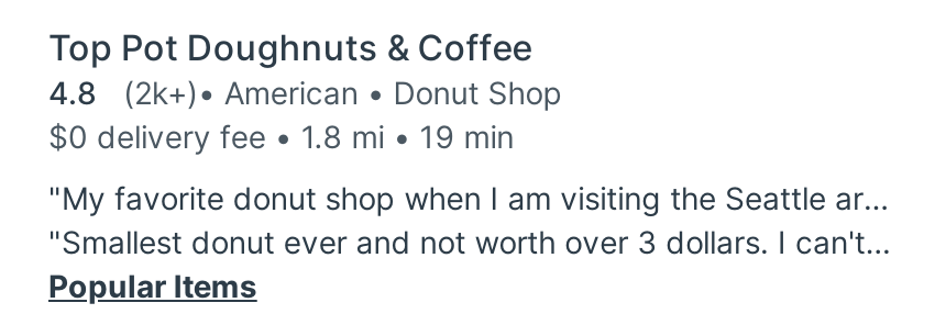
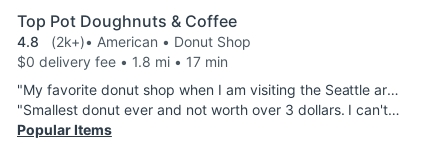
[48,117,514,155] $0 delivery fee • 1.8 mi • 19 min -> [17,53,228,70] $0 delivery fee • 1.8 mi • 17 min

